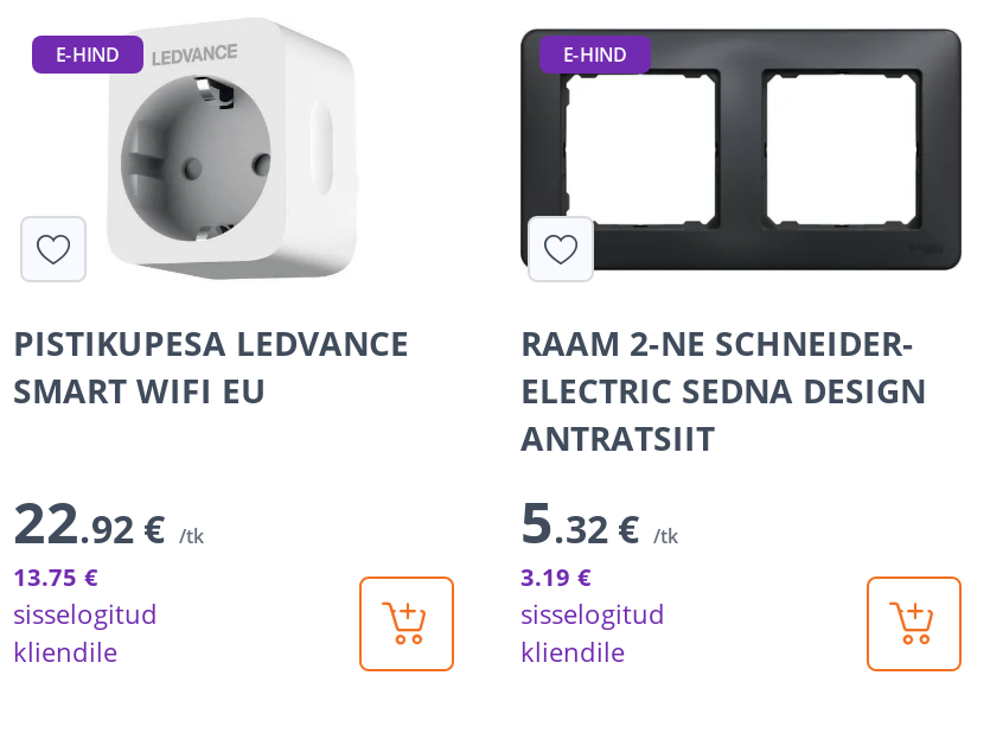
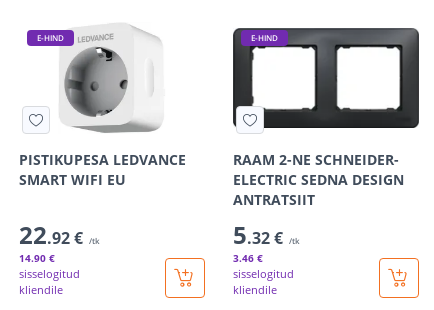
[13,560,98,593] 13.75 € -> [19,251,55,265] 14.90 €
[520,560,592,593] 3.19 € -> [233,251,263,265] 3.46 €

